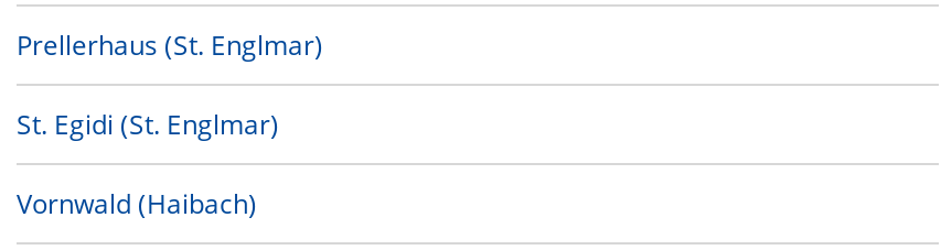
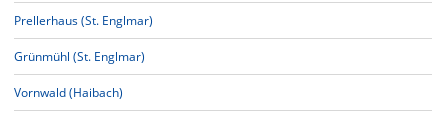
[17,106,279,143] St. Egidi (St. Englmar) -> [14,48,145,65] Grünmühl (St. Englmar)

